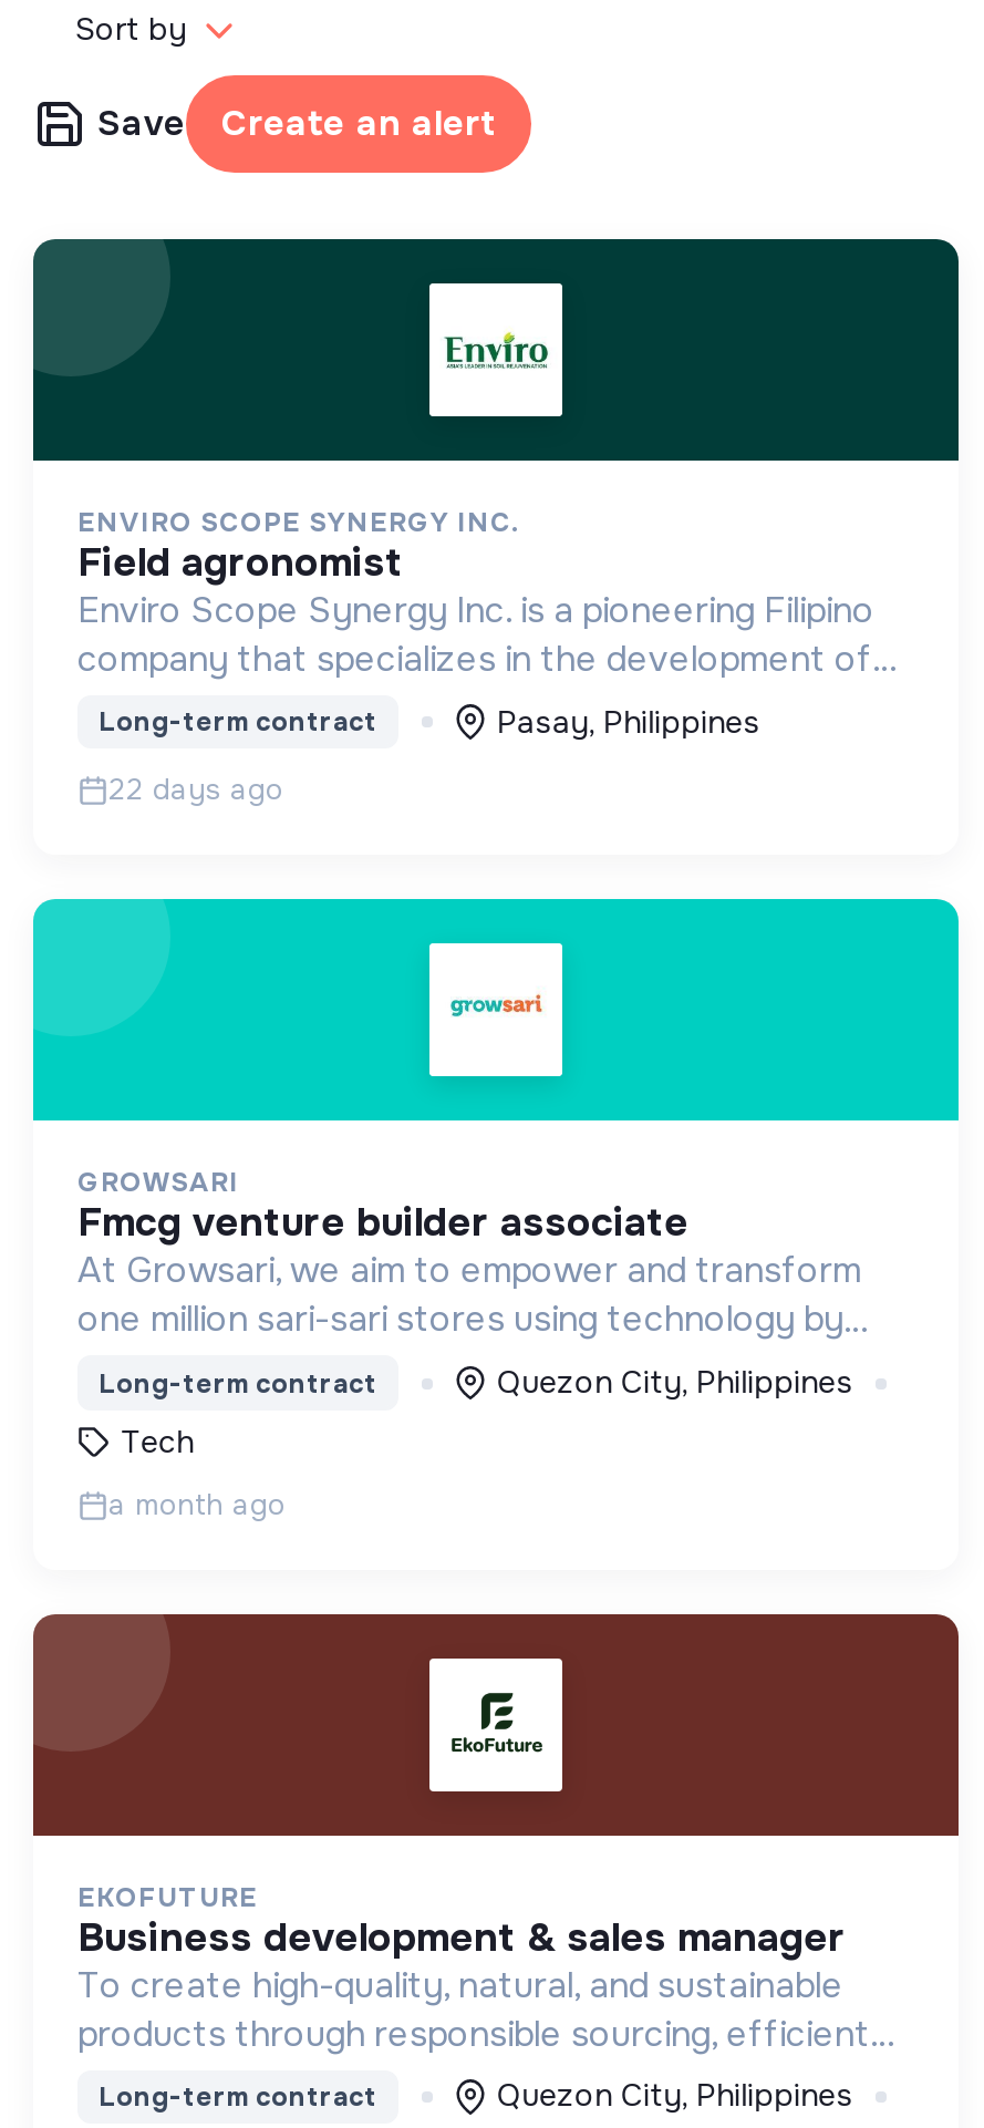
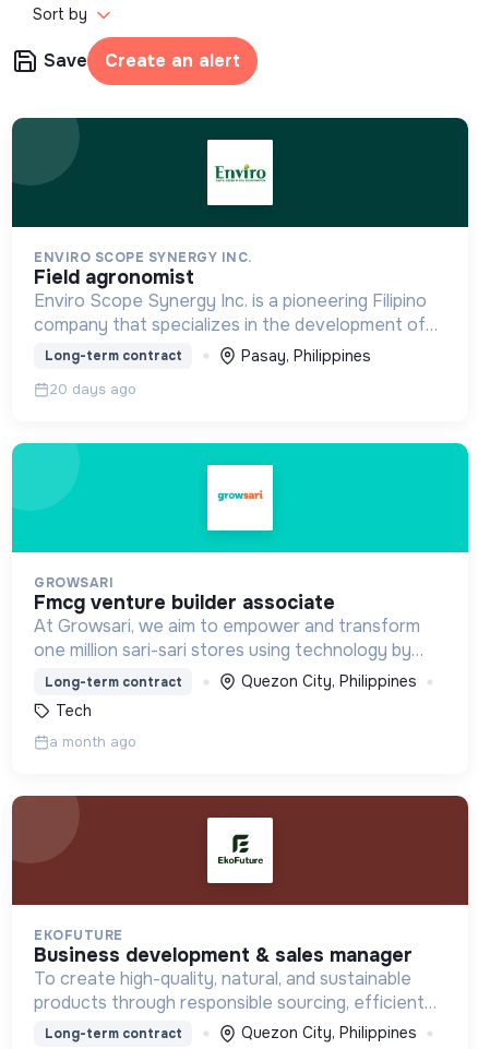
[108,771,283,809] 22 days ago -> [49,380,136,399] 20 days ago

